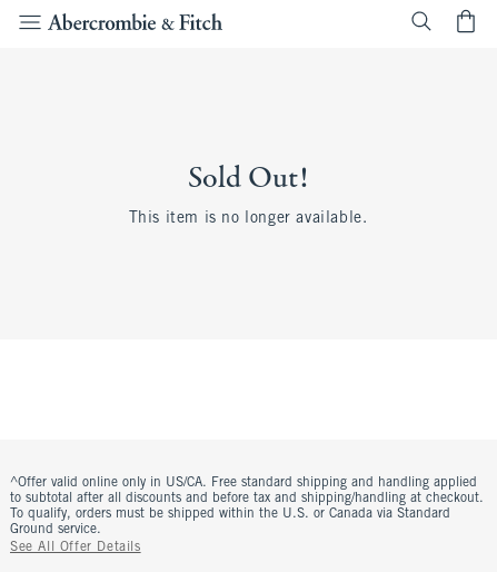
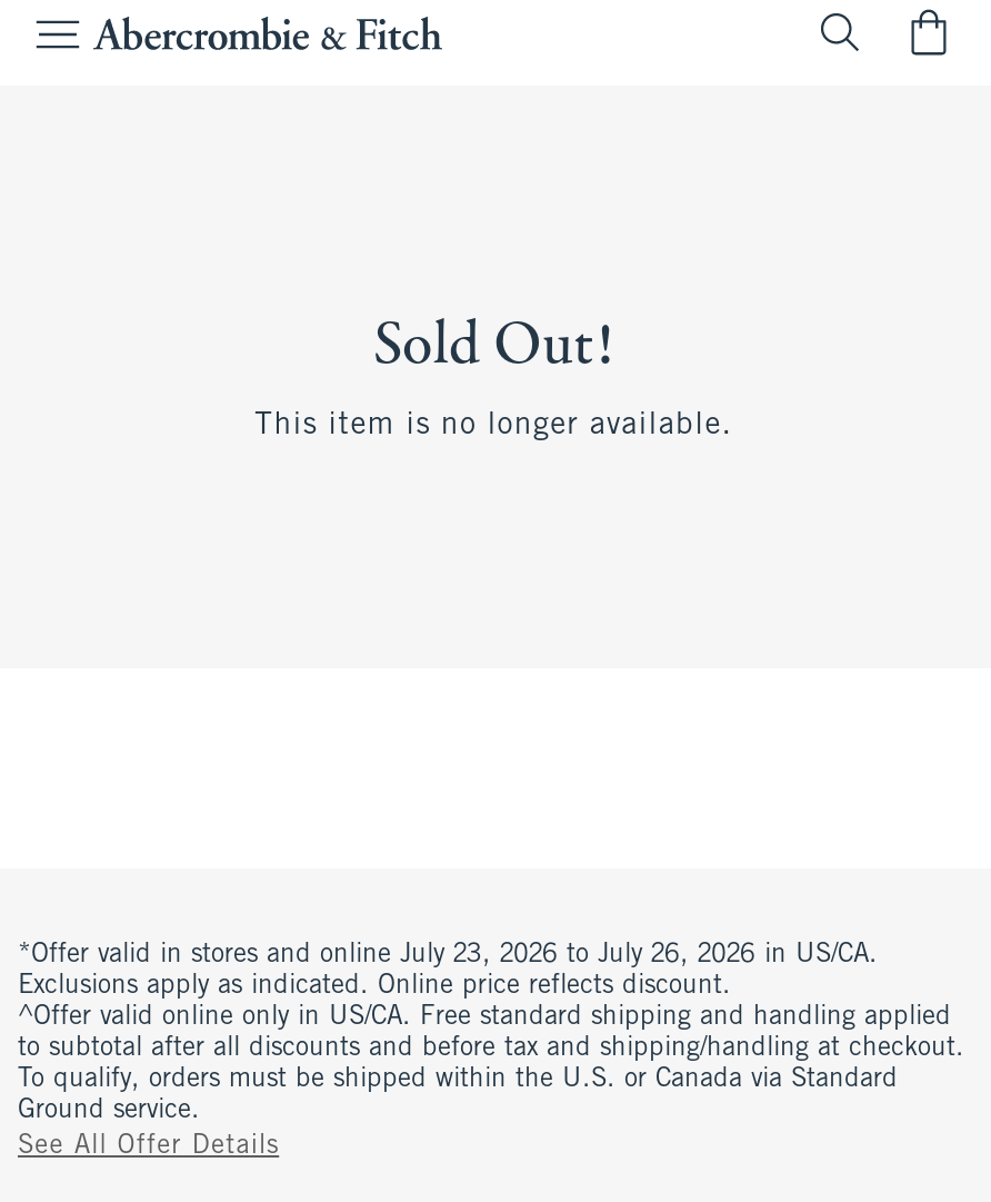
none -> [18,942,878,1000] *Offer valid in stores and online July 23, 2026 to July 26, 2026 in US/CA. | Exclusions apply as indicated. Online price reflects discount.

